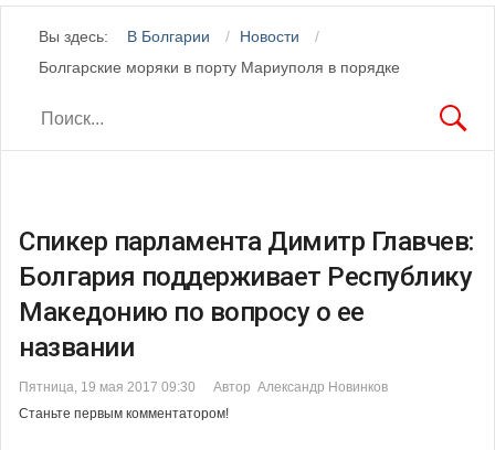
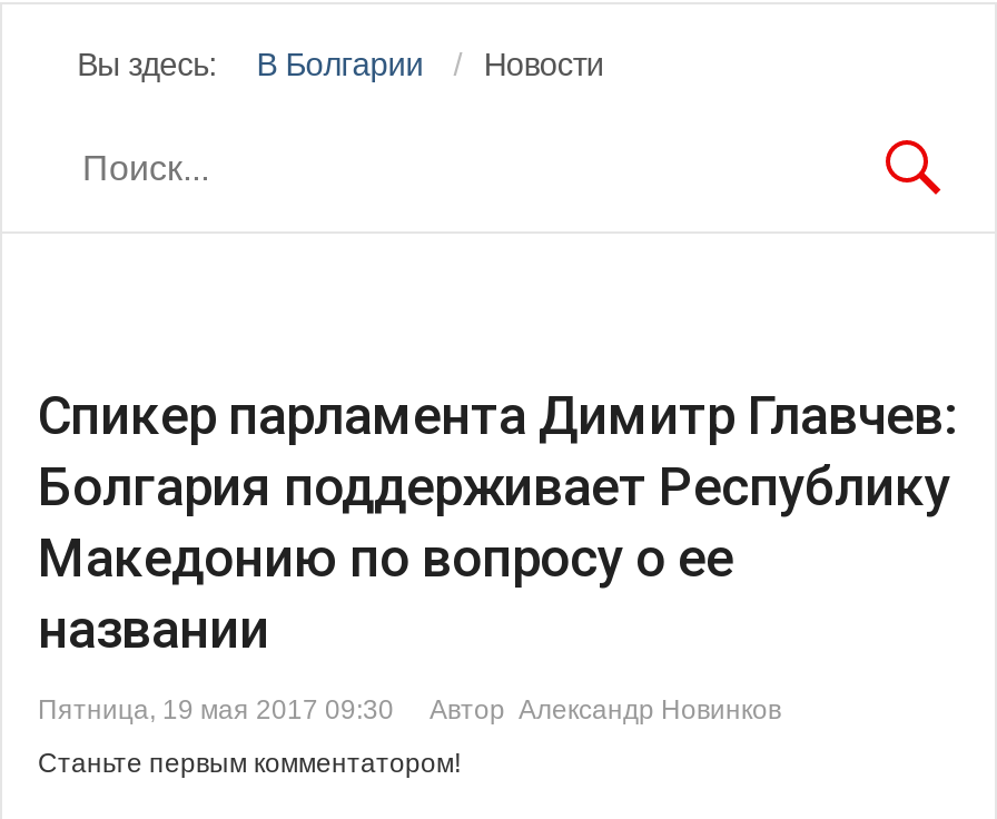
[38,58,400,76] Болгарские моряки в порту Мариуполя в порядке -> none

